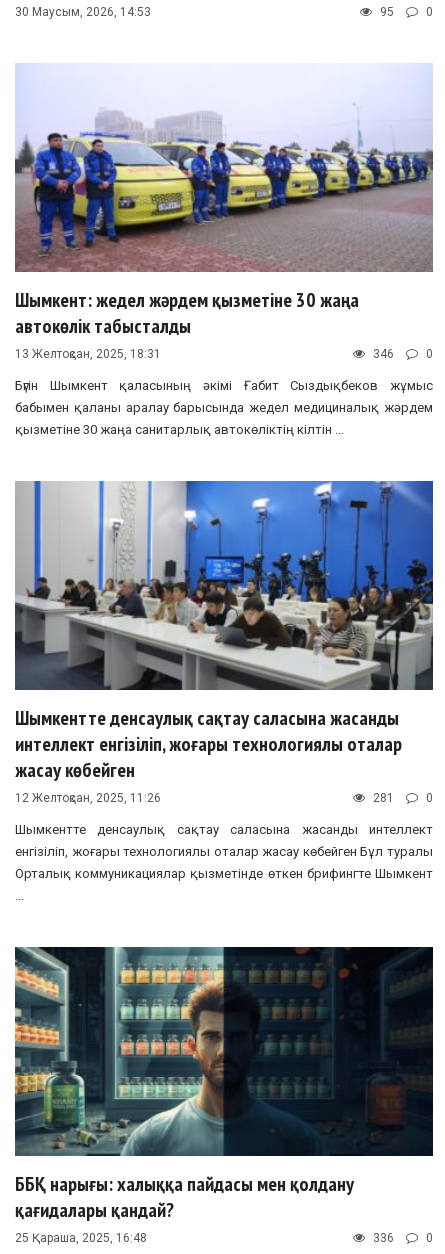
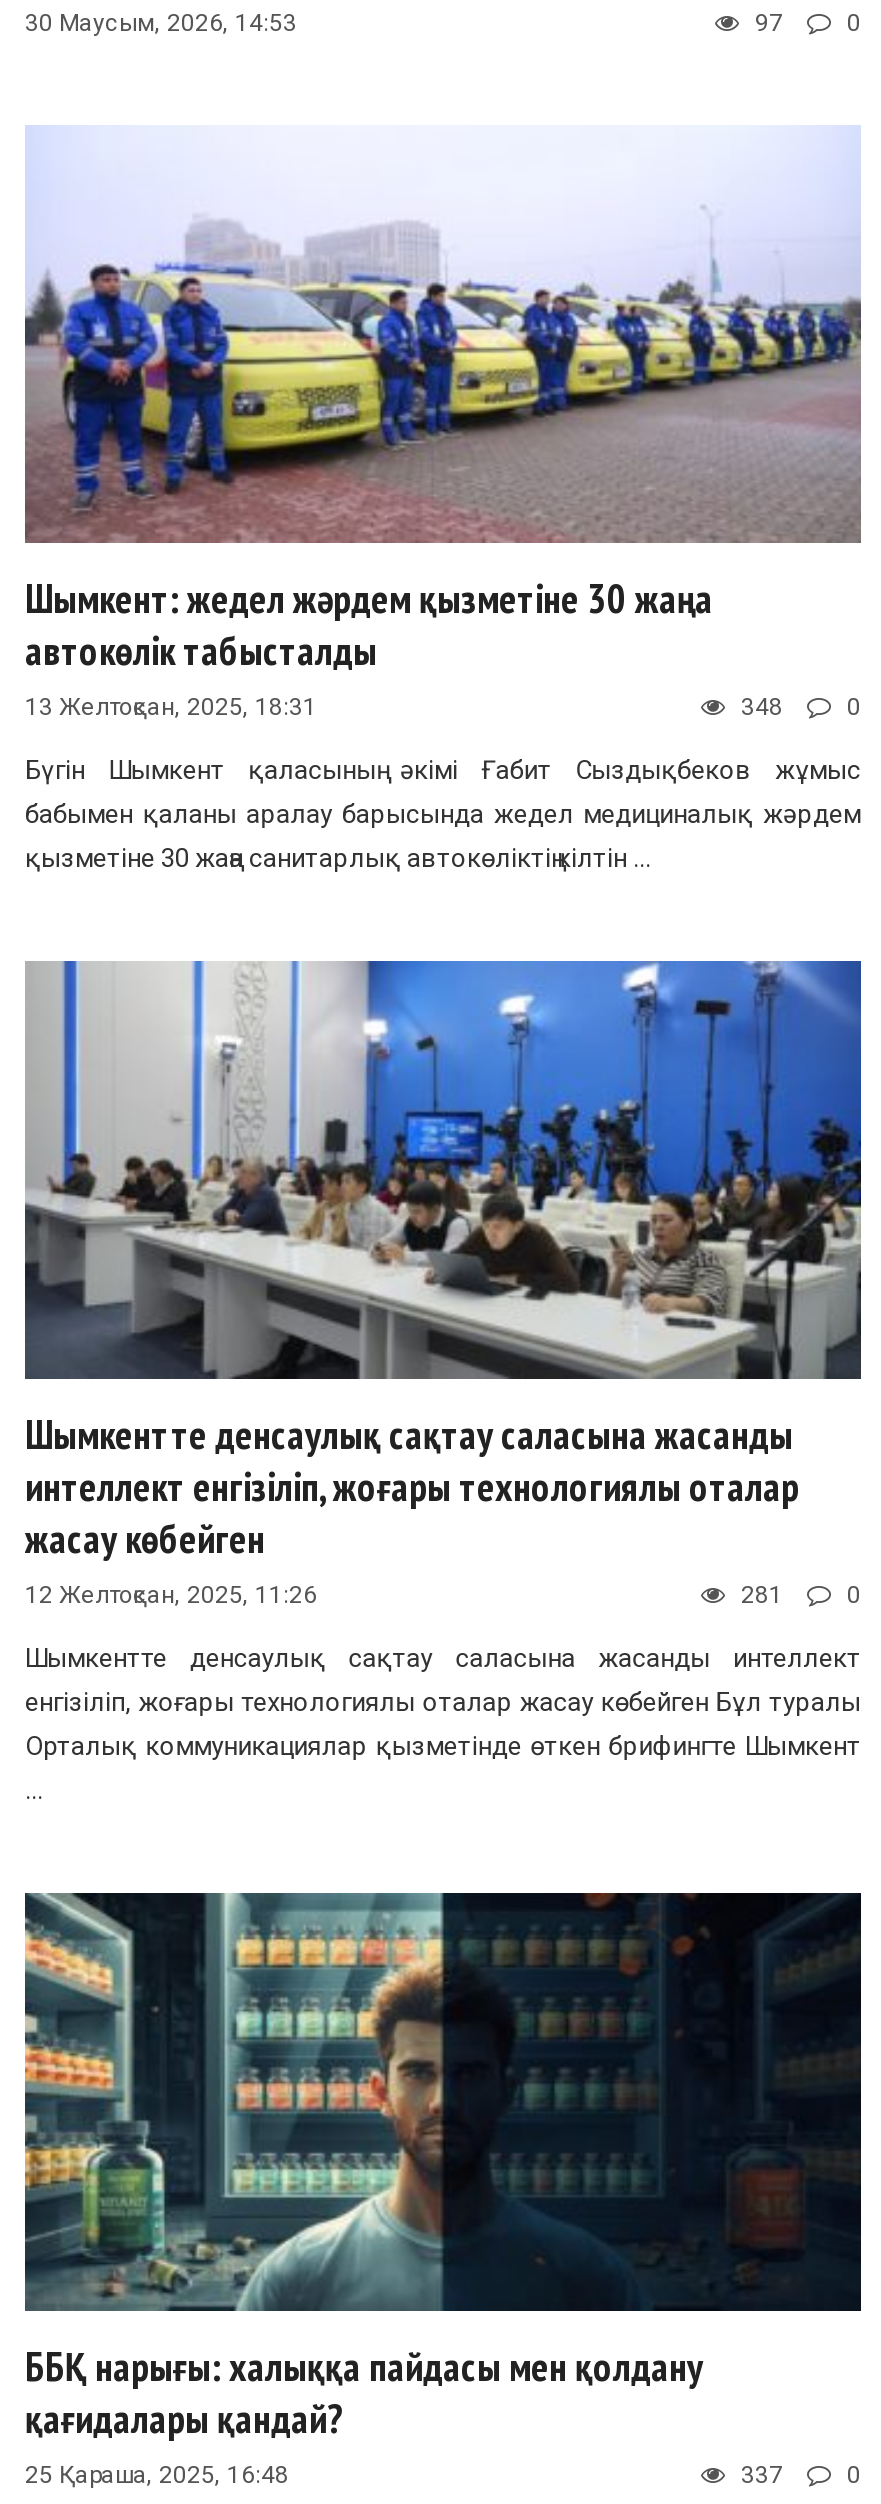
[380,5,394,19] 95 -> [755,9,783,37] 97
[373,347,394,361] 346 -> [741,693,783,721] 348
[373,1231,394,1245] 336 -> [741,2461,783,2489] 337

